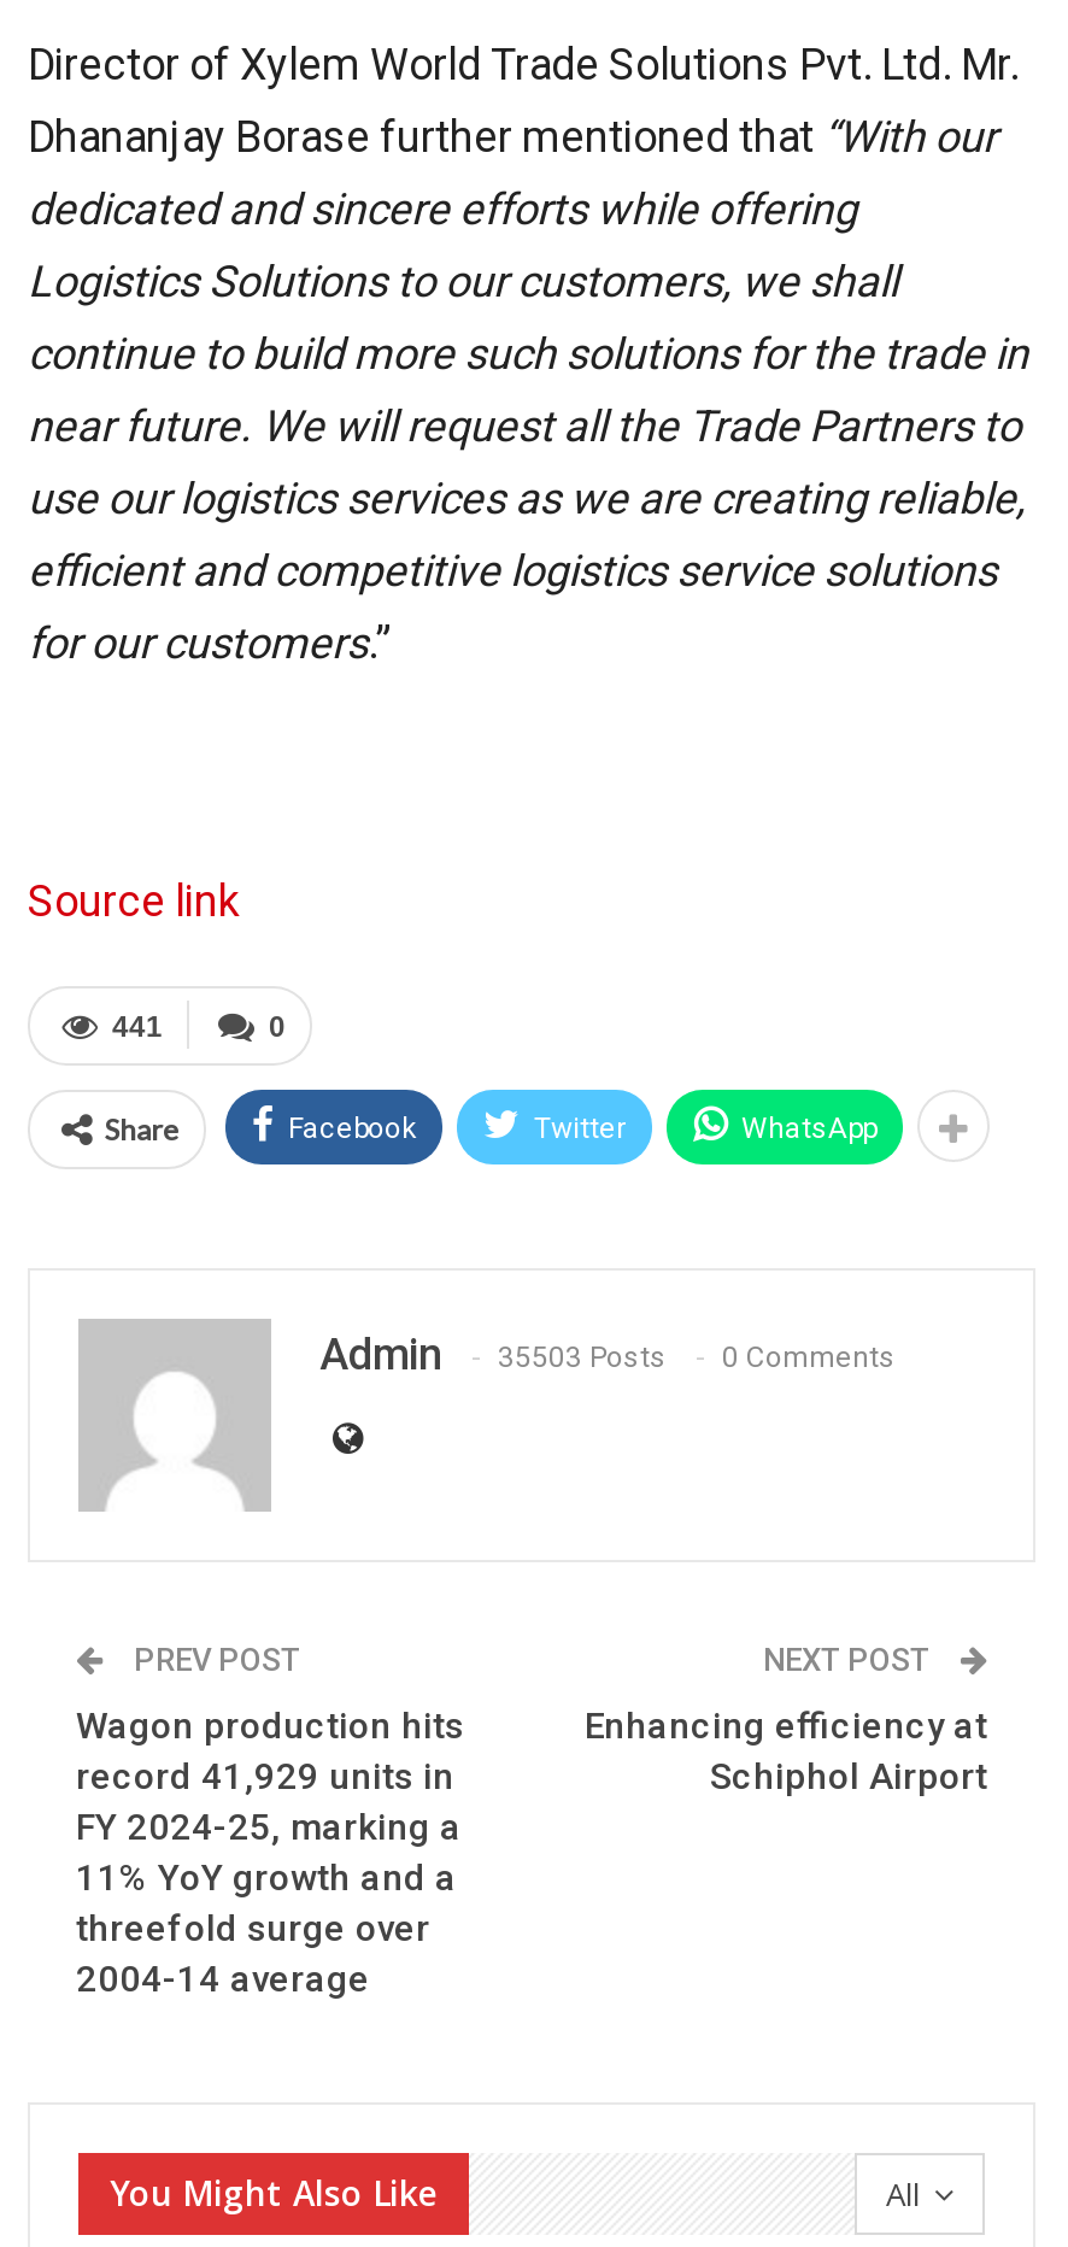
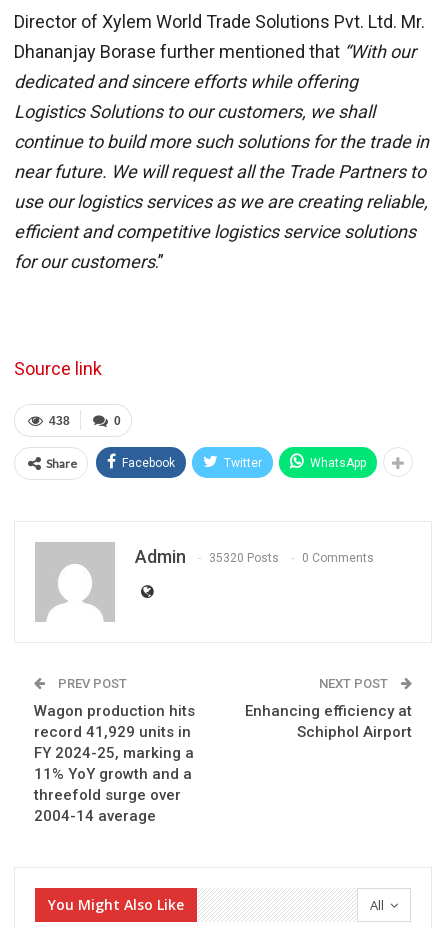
[112,1009,163,1043] 441 -> [49,414,70,428] 438
[319,1327,896,1378] Admin 35503 Posts 0 Comments -> [135,546,374,567] Admin 35320 Posts 0 Comments

